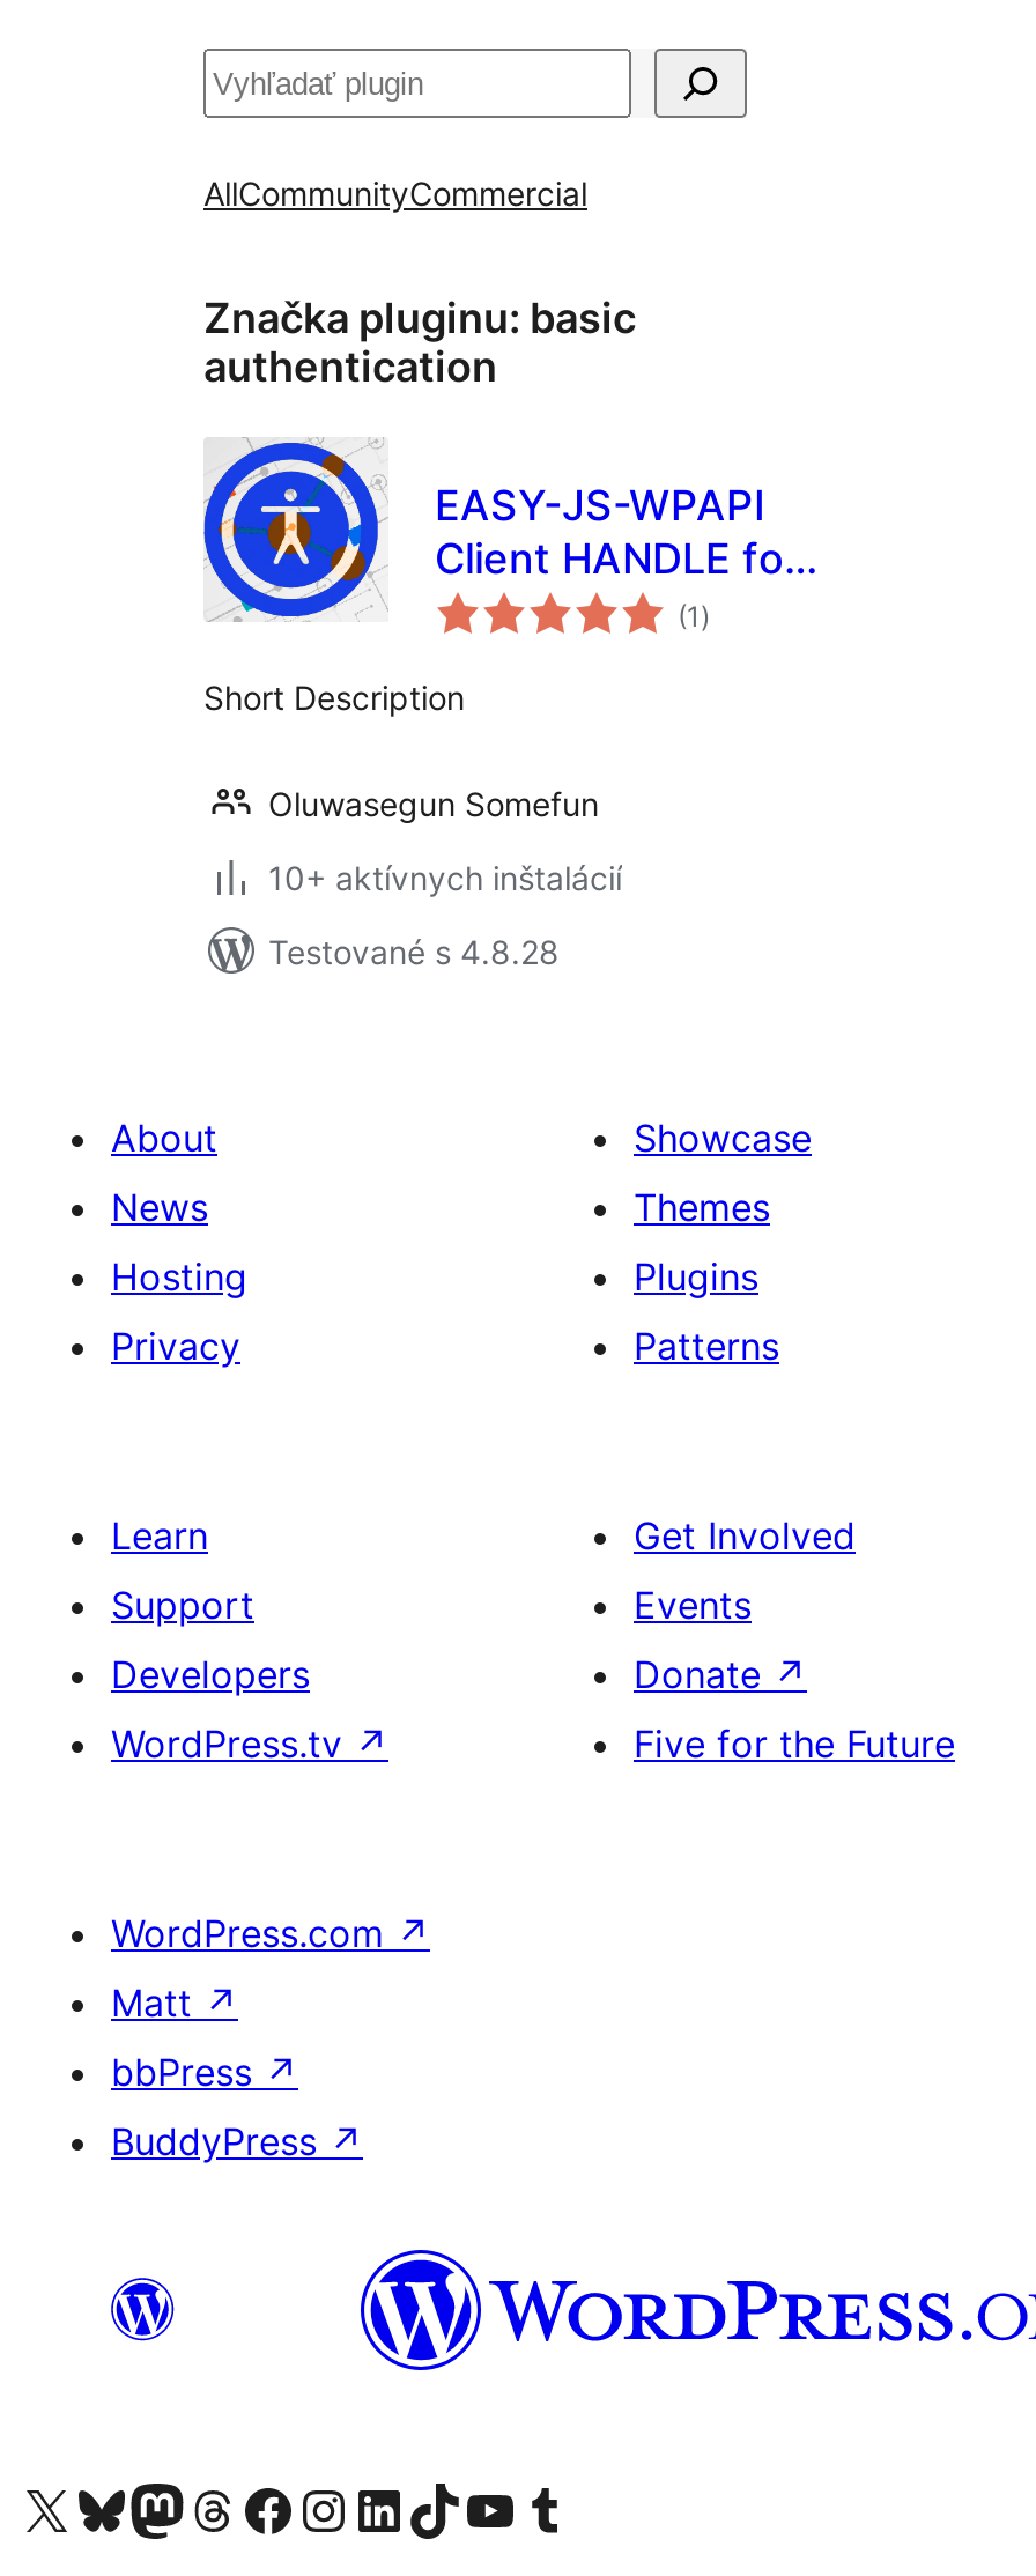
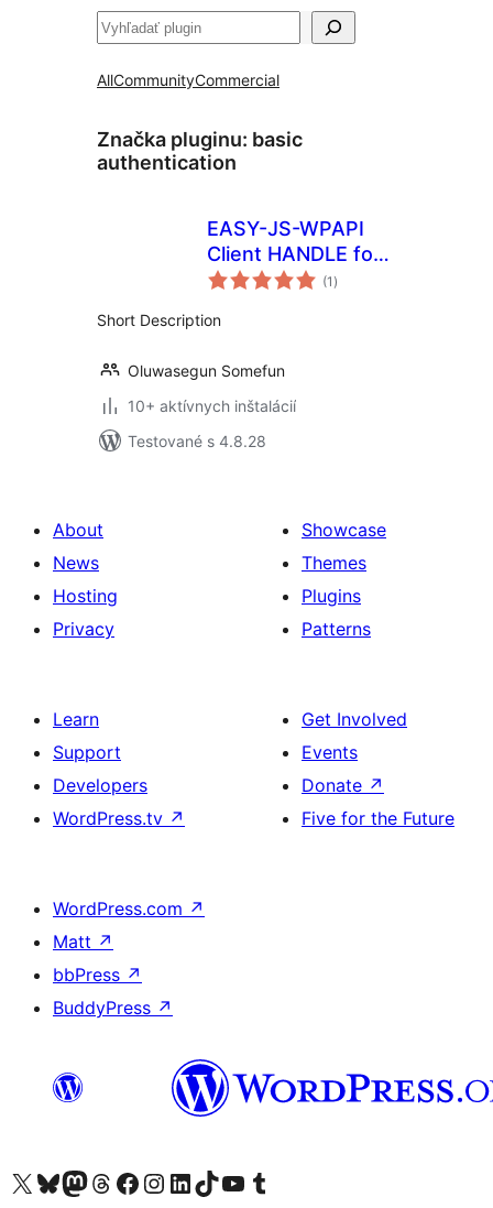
[201,437,386,622] [image] -> none

